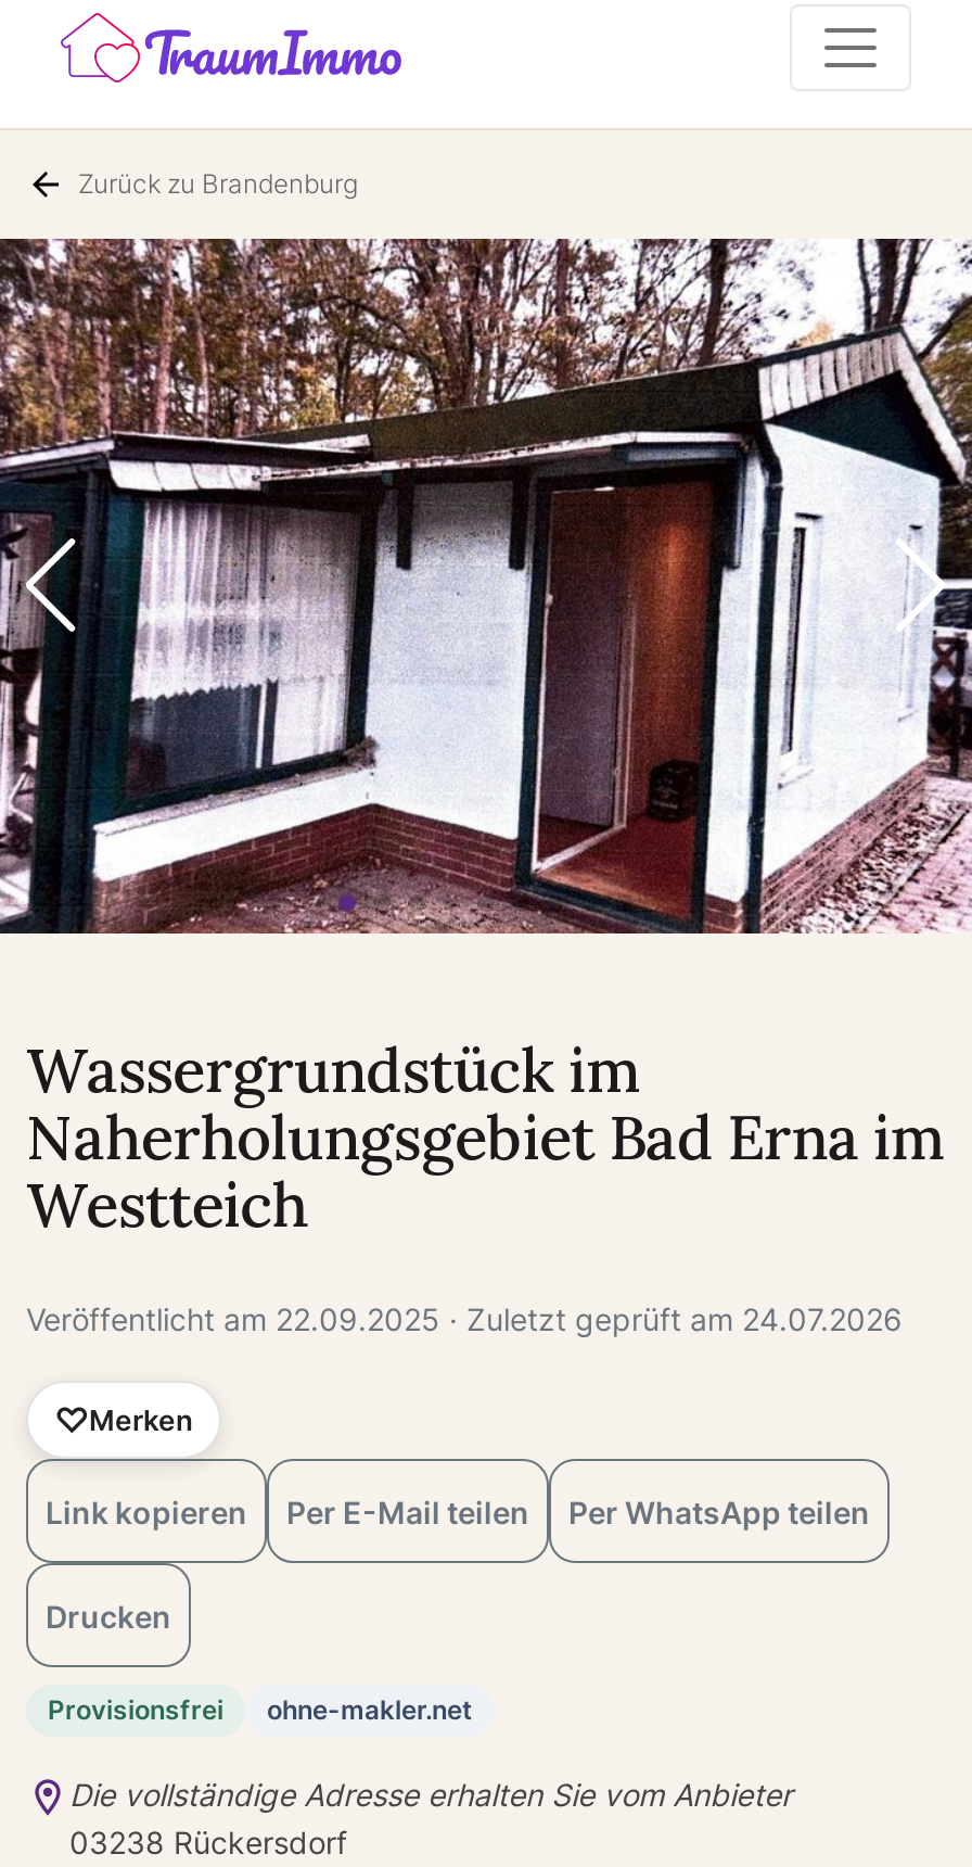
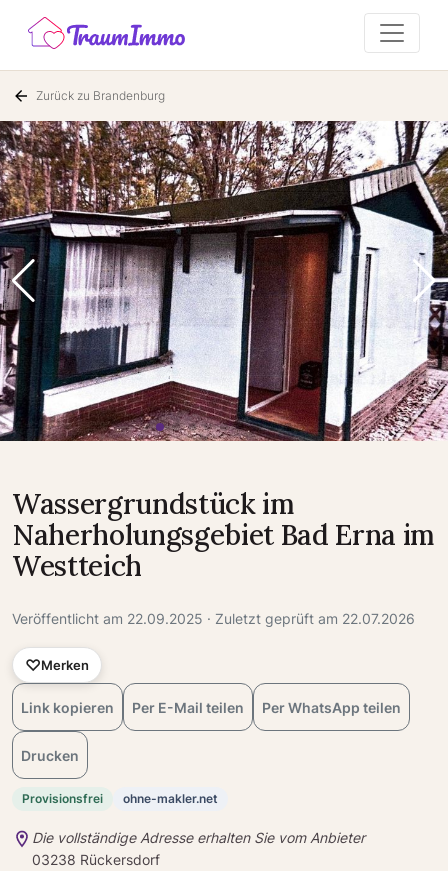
[26,1300,903,1337] Veröffentlicht am 22.09.2025 · Zuletzt geprüft am 24.07.2026 -> [12,610,415,627] Veröffentlicht am 22.09.2025 · Zuletzt geprüft am 22.07.2026

